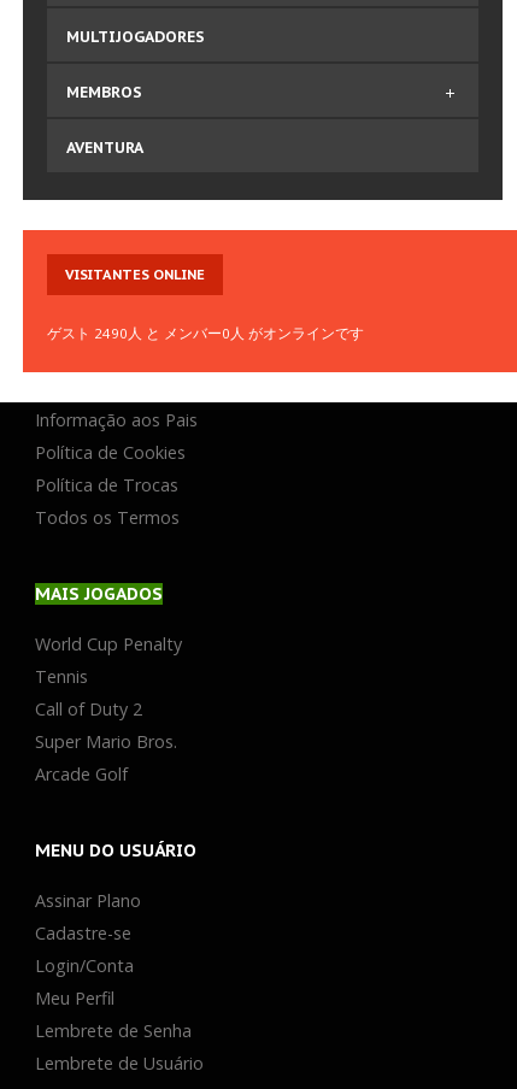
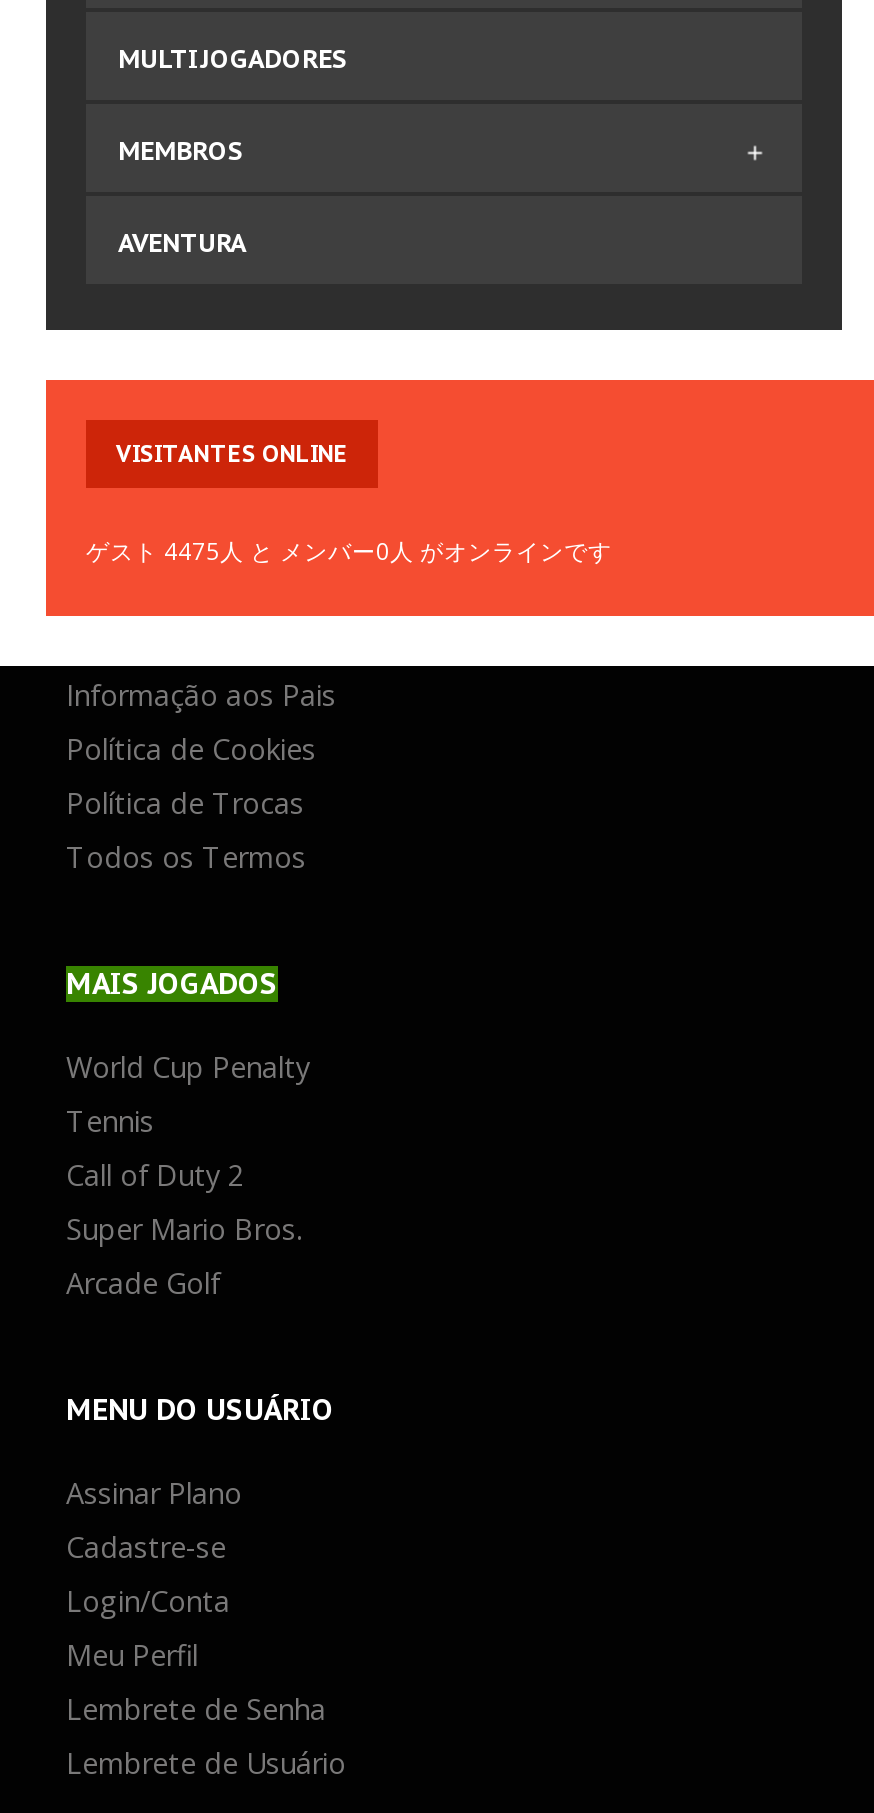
[47,324,364,342] ゲスト 2490人 と メンバー0人 がオンラインです -> [86,536,612,566] ゲスト 4475人 と メンバー0人 がオンラインです

